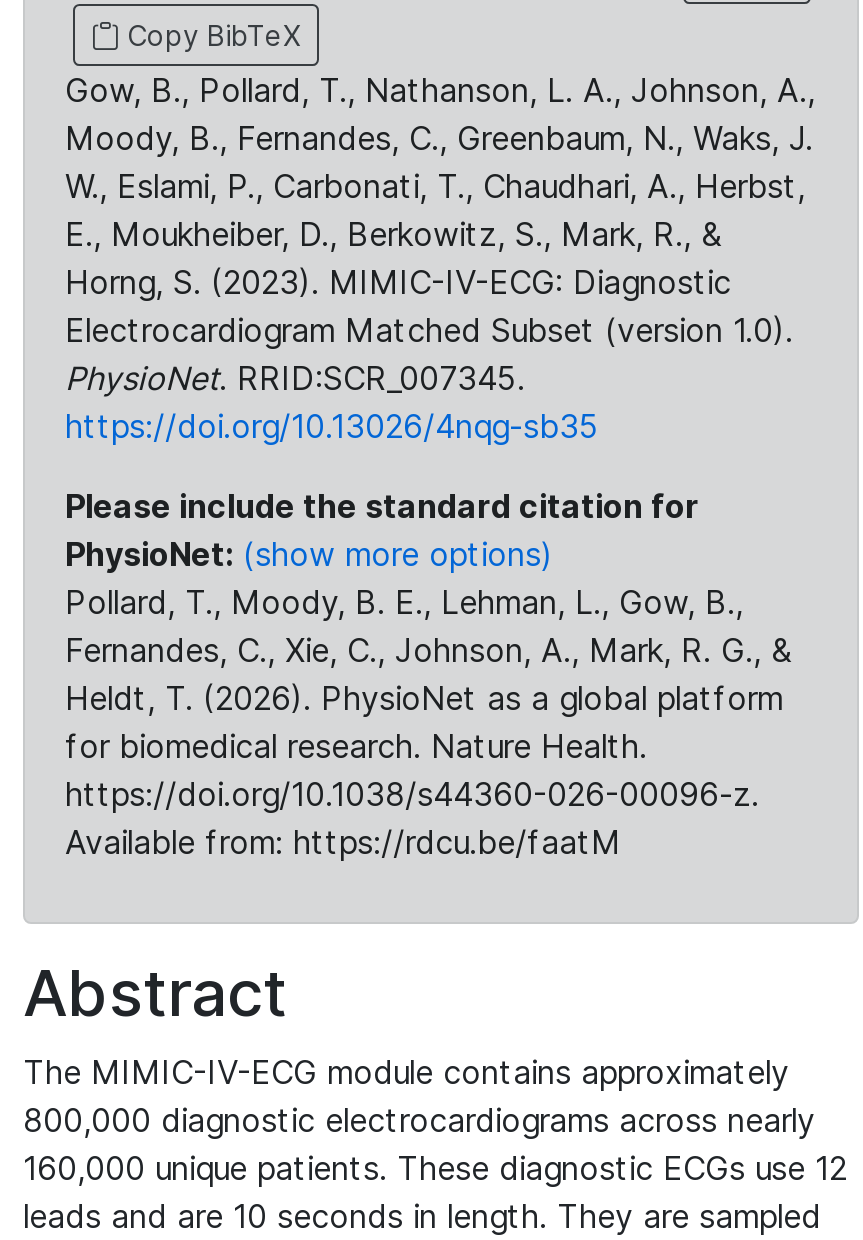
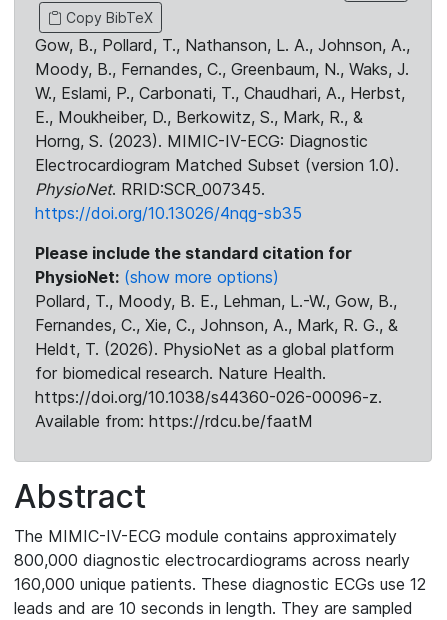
[65,582,743,622] Pollard, T., Moody, B. E., Lehman, L., Gow, B., -> [35,291,397,311] Pollard, T., Moody, B. E., Lehman, L.-W., Gow, B.,

